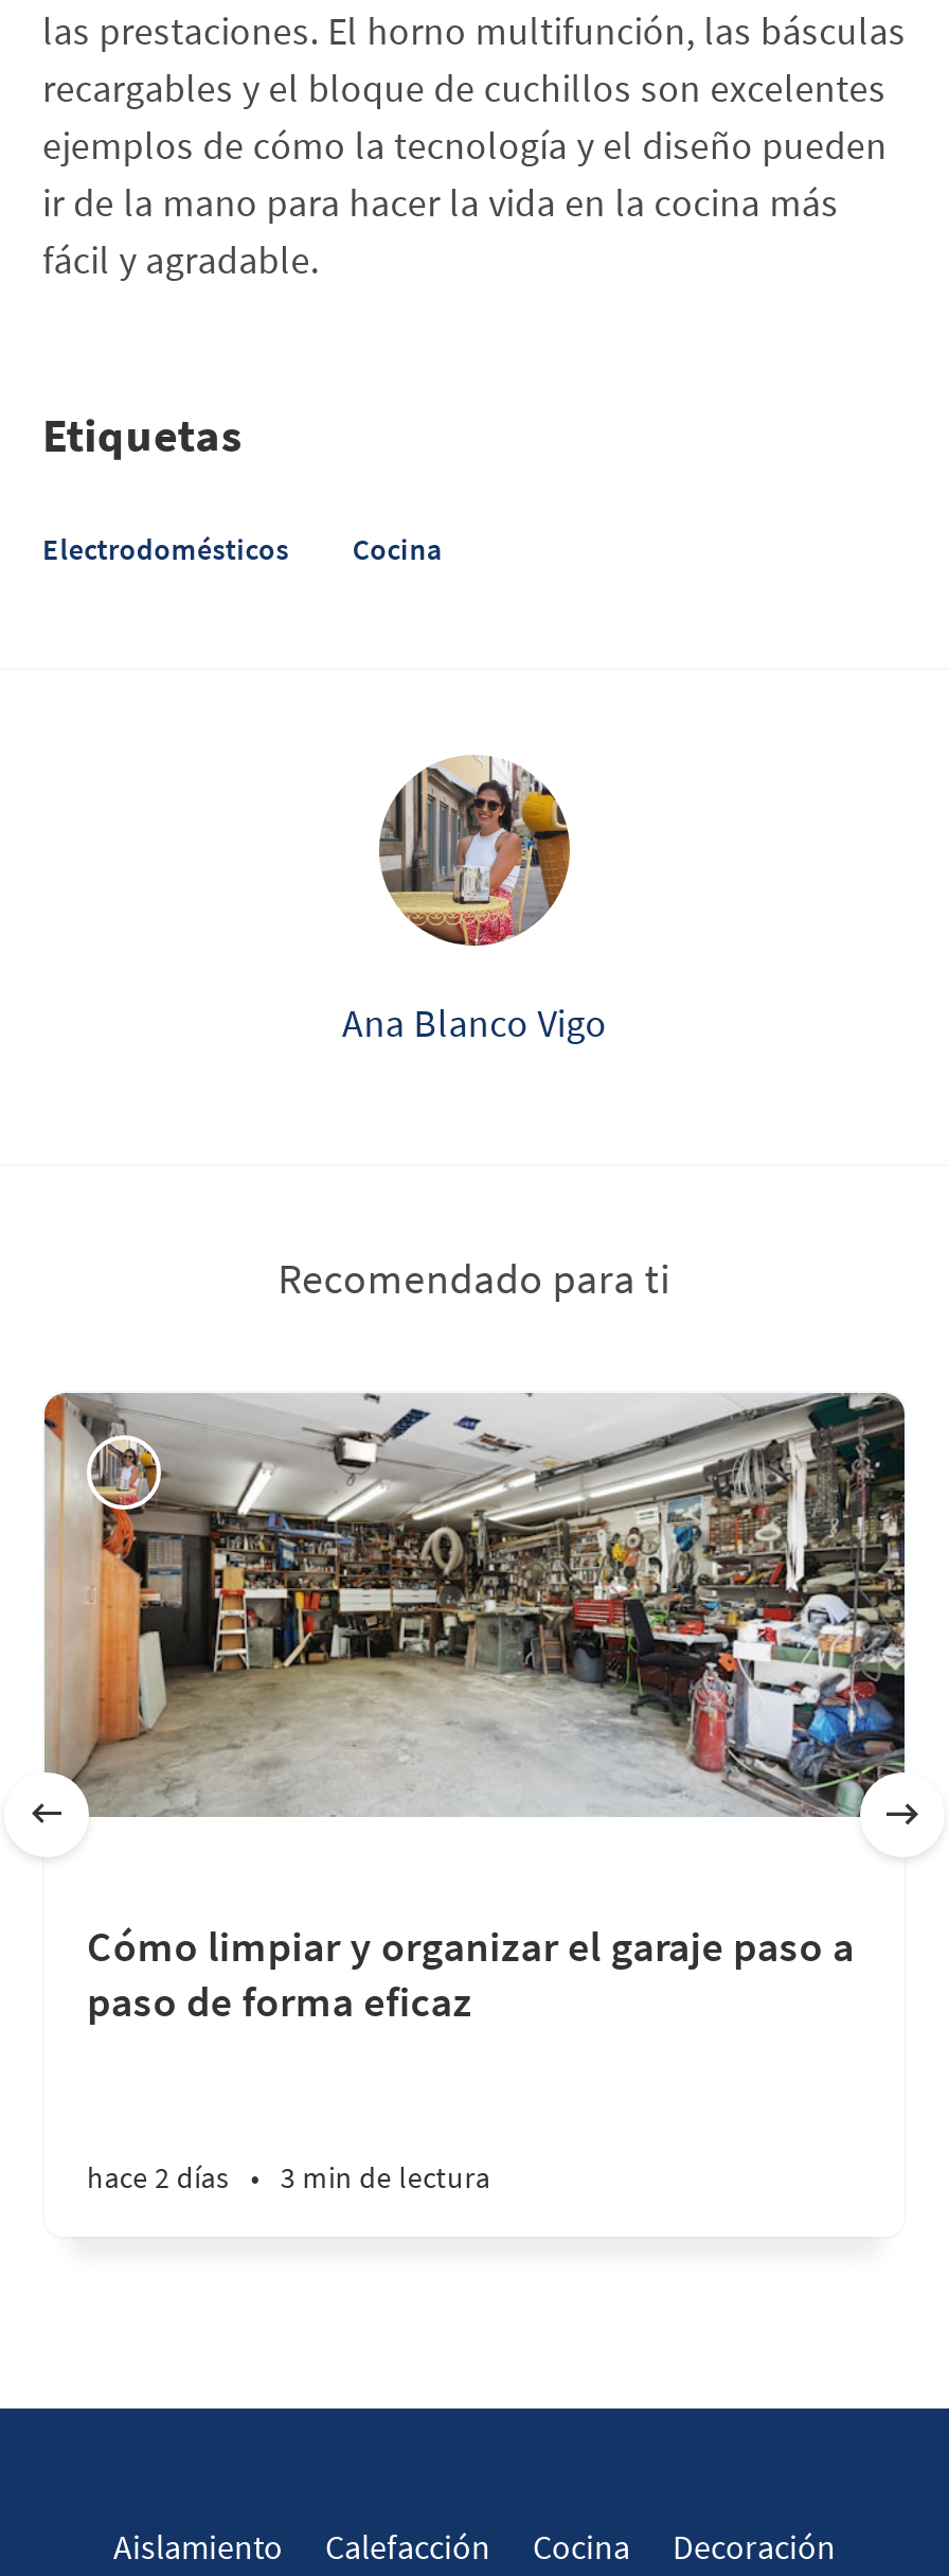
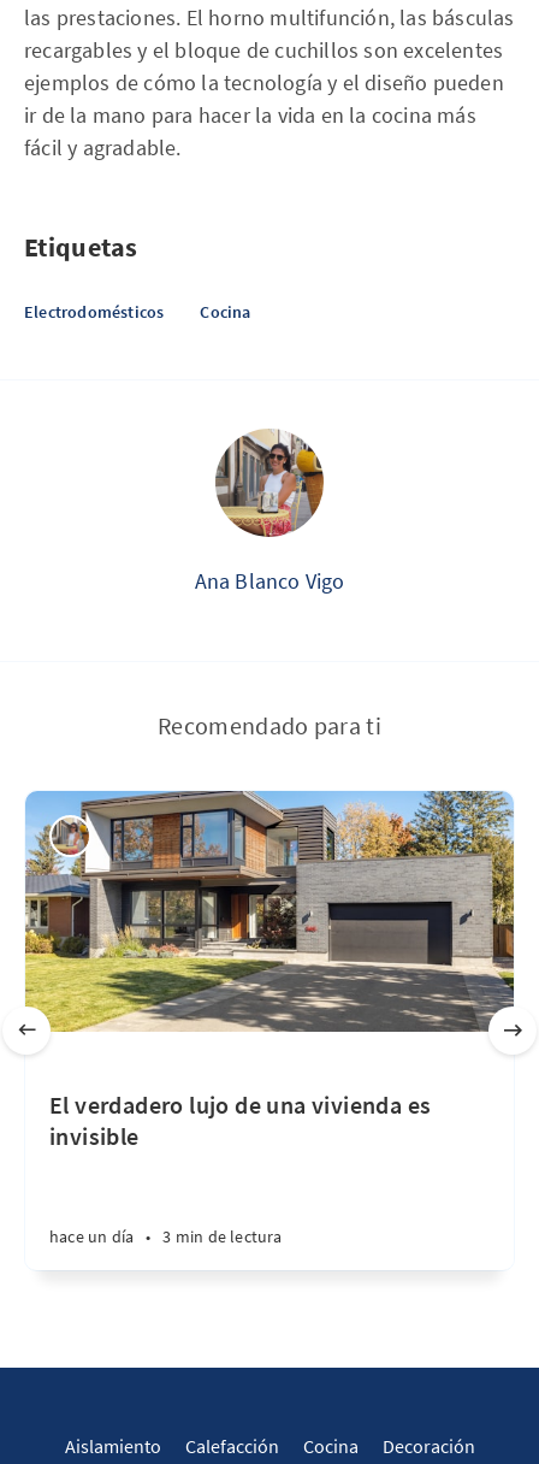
[42,1391,907,1819] [image] -> [25,790,515,1032] [image]
[87,1918,855,2026] Cómo limpiar y organizar el garaje paso a | paso de forma eficaz -> [49,1089,431,1150] El verdadero lujo de una vivienda es | invisible
[87,2157,491,2196] hace 2 días • 3 min de lectura -> [49,1225,282,1247] hace un día • 3 min de lectura

